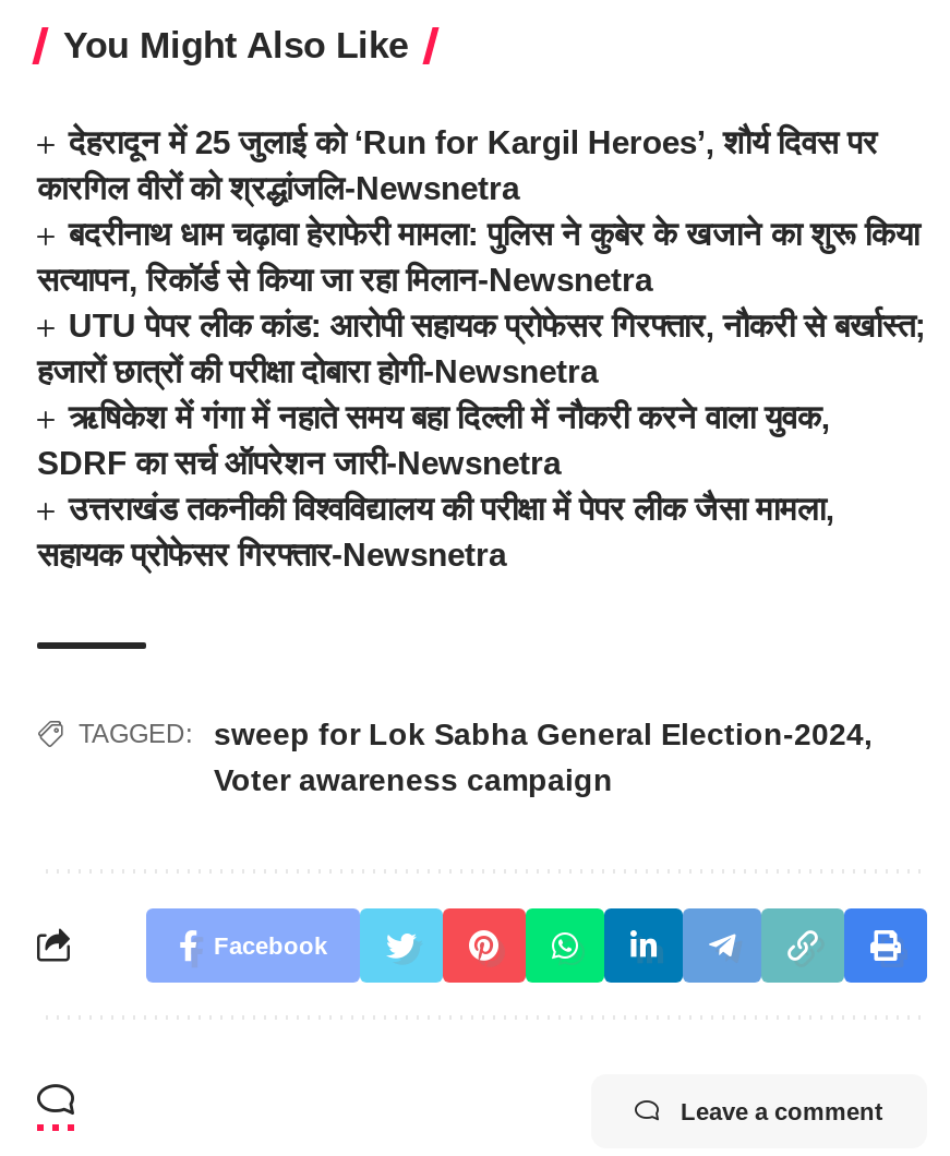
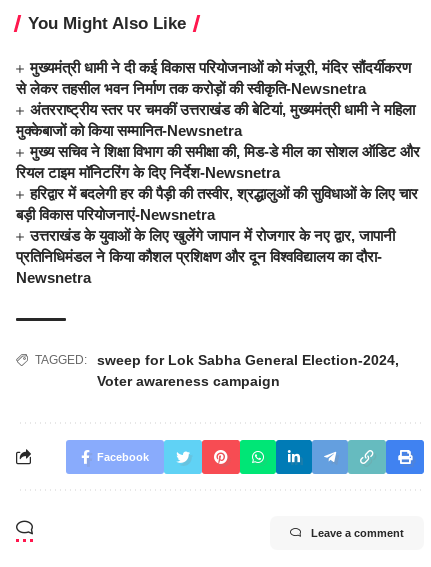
[37,122,926,571] देहरादून में 25 जुलाई को ‘Run for Kargil Heroes’, शौर्य दिवस पर | कारगिल वीरों को श्रद्धांजलि-Newsnetra | बदरीनाथ धाम चढ़ावा हेराफेरी मामला: पुलिस ने कुबेर के खजाने का शुरू किया | सत्यापन, रिकॉर्ड से किया जा रहा मिलान-Newsnetra | UTU पेपर लीक कांड: आरोपी सहायक प्रोफेसर गिरफ्तार, नौकरी से बर्खास्त; | हजारों छात्रों की परीक्षा दोबारा होगी-Newsnetra | ऋषिकेश में गंगा में नहाते समय बहा दिल्ली में नौकरी करने वाला युवक, | SDRF का सर्च ऑपरेशन जारी-Newsnetra | उत्तराखंड तकनीकी विश्वविद्यालय की परीक्षा में पेपर लीक जैसा मामला, | सहायक प्रोफेसर गिरफ्तार-Newsnetra -> [16,58,420,285] मुख्यमंत्री धामी ने दी कई विकास परियोजनाओं को मंजूरी, मंदिर सौंदर्यीकरण | से लेकर तहसील भवन निर्माण तक करोड़ों की स्वीकृति-Newsnetra | अंतरराष्ट्रीय स्तर पर चमकीं उत्तराखंड की बेटियां, मुख्यमंत्री धामी ने महिला | मुक्केबाजों को किया सम्मानित-Newsnetra | मुख्य सचिव ने शिक्षा विभाग की समीक्षा की, मिड-डे मील का सोशल ऑडिट और | रियल टाइम मॉनिटरिंग के दिए निर्देश-Newsnetra | हरिद्वार में बदलेगी हर की पैड़ी की तस्वीर, श्रद्धालुओं की सुविधाओं के लिए चार | बड़ी विकास परियोजनाएं-Newsnetra | उत्तराखंड के युवाओं के लिए खुलेंगे जापान में रोजगार के नए द्वार, जापानी | प्रतिनिधिमंडल ने किया कौशल प्रशिक्षण और दून विश्वविद्यालय का दौरा- | Newsnetra

